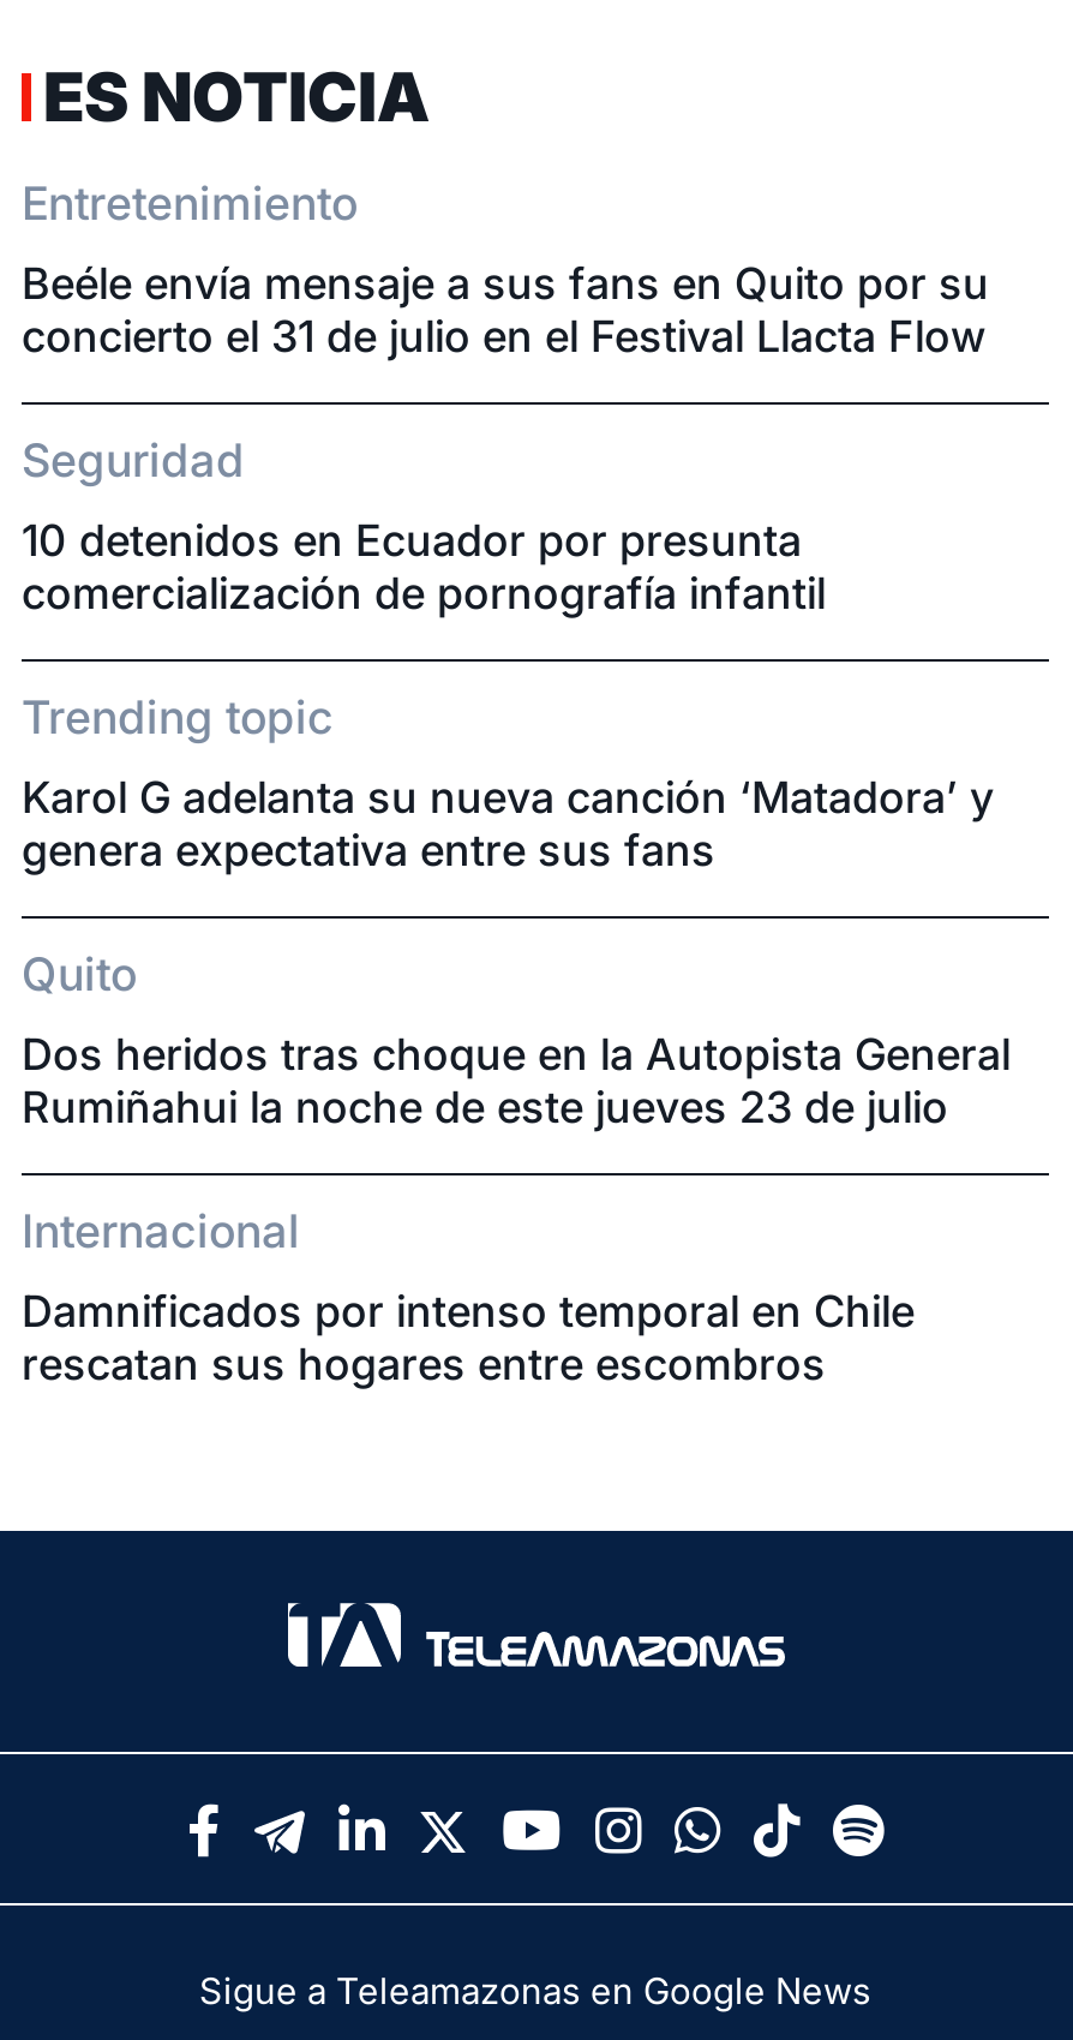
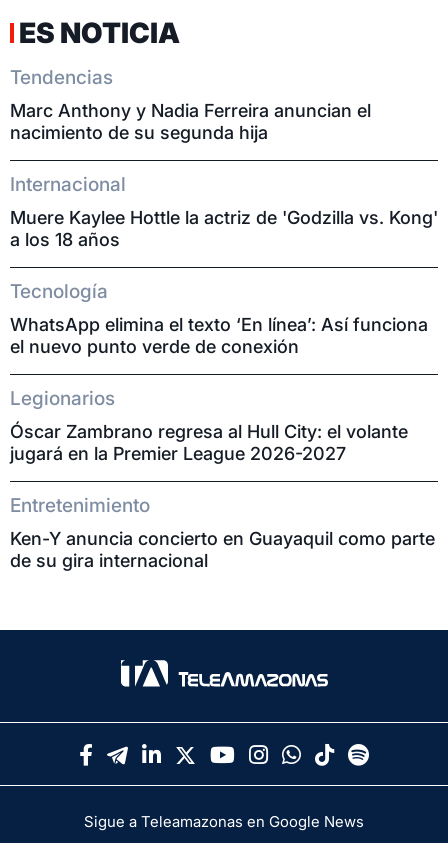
moved [22,178,358,233] -> [10,494,150,517]: Entretenimiento
[22,259,1011,1133] Beéle envía mensaje a sus fans en Quito por su | concierto el 31 de julio en el Festival Llacta Flow | Seguridad | 10 detenidos en Ecuador por presunta | comercialización de pornografía infantil | Trending topic | Karol G adelanta su nueva canción ‘Matadora’ y | genera expectativa entre sus fans | Quito | Dos heridos tras choque en la Autopista General | Rumiñahui la noche de este jueves 23 de julio -> [10,66,371,143] Tendencias | Marc Anthony y Nadia Ferreira anuncian el | nacimiento de su segunda hija
moved [22,1206,300,1261] -> [10,173,126,196]: Internacional
[22,1287,915,1390] Damnificados por intenso temporal en Chile | rescatan sus hogares entre escombros -> [10,207,438,571] Muere Kaylee Hottle la actriz de 'Godzilla vs. Kong' | a los 18 años | Tecnología | WhatsApp elimina el texto ‘En línea’: Así funciona | el nuevo punto verde de conexión | Legionarios | Óscar Zambrano regresa al Hull City: el volante | jugará en la Premier League 2026-2027 | Ken-Y anuncia concierto en Guayaquil como parte | de su gira internacional

